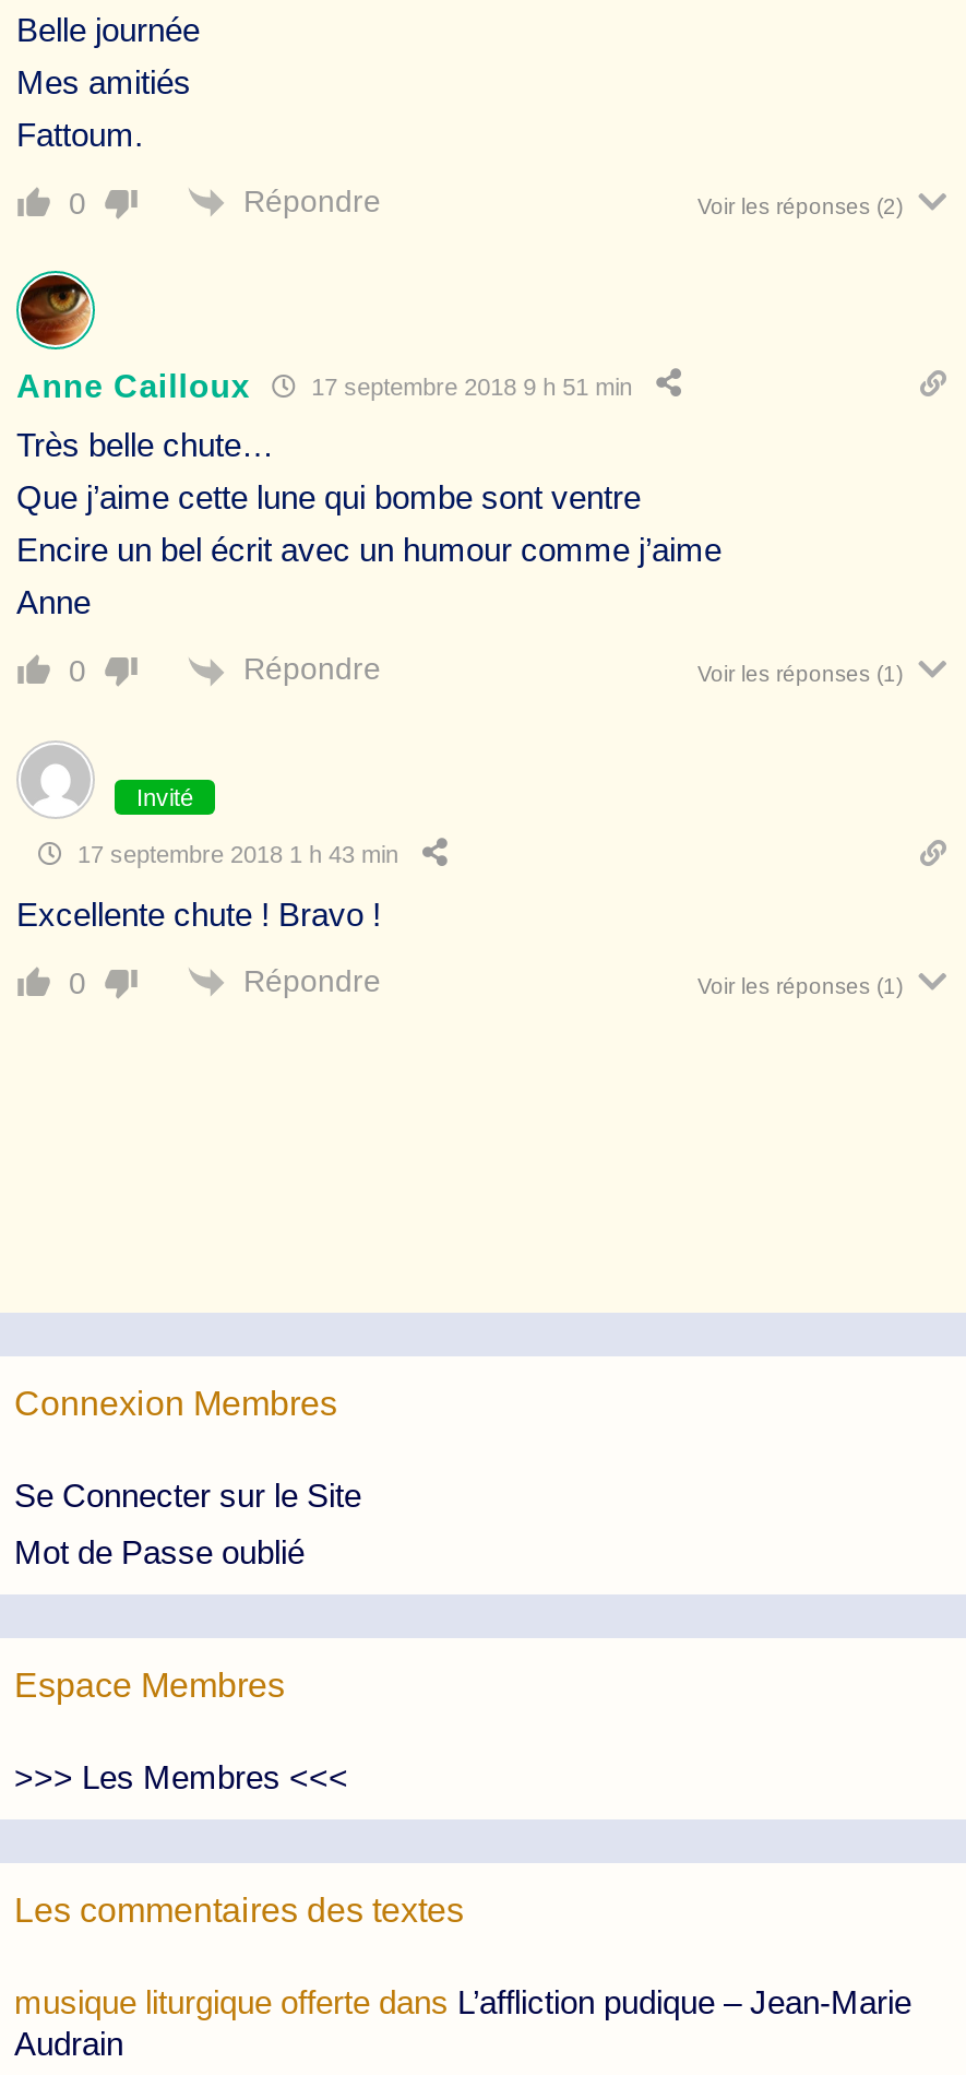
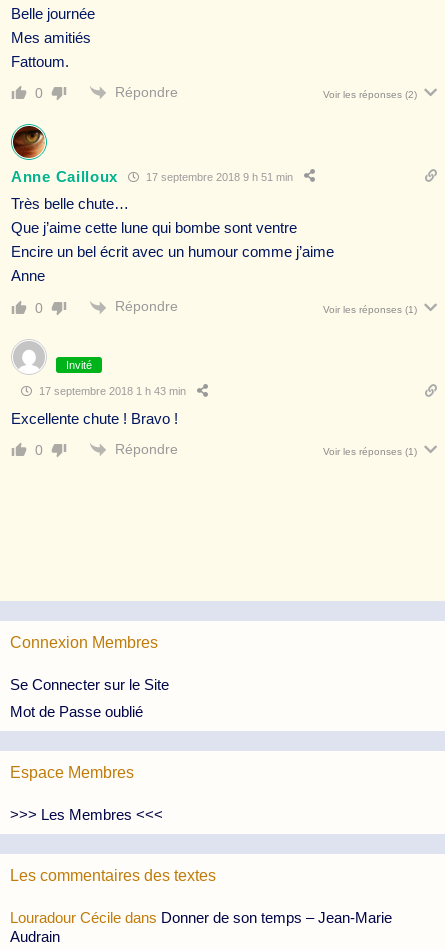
[14,1984,911,2021] musique liturgique offerte dans L’affliction pudique – Jean-Marie -> [10,908,392,925] Louradour Cécile dans Donner de son temps – Jean-Marie

